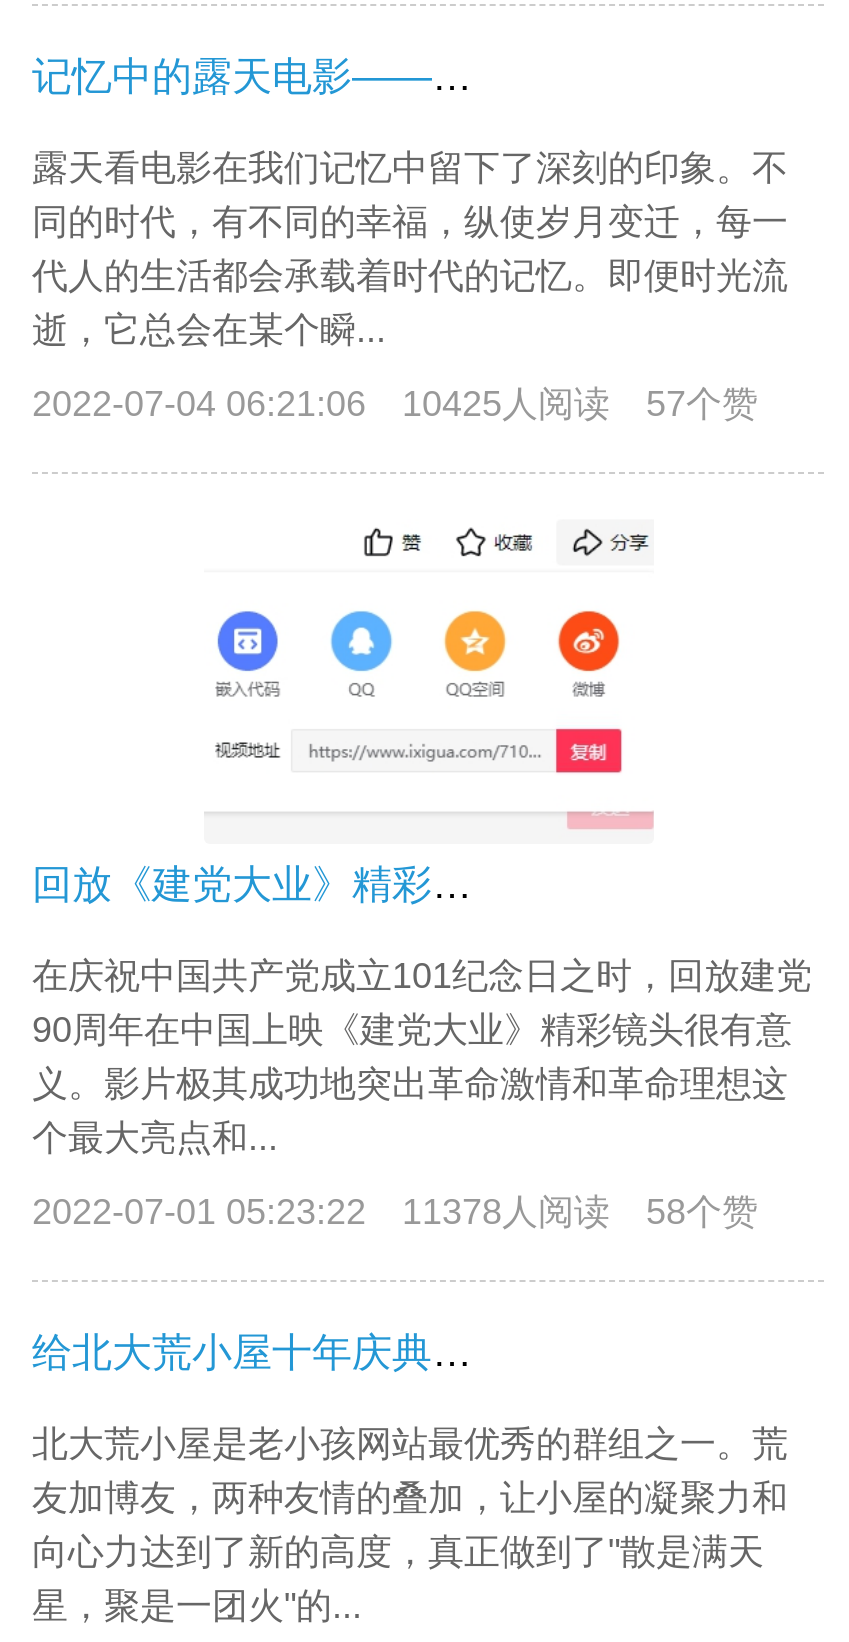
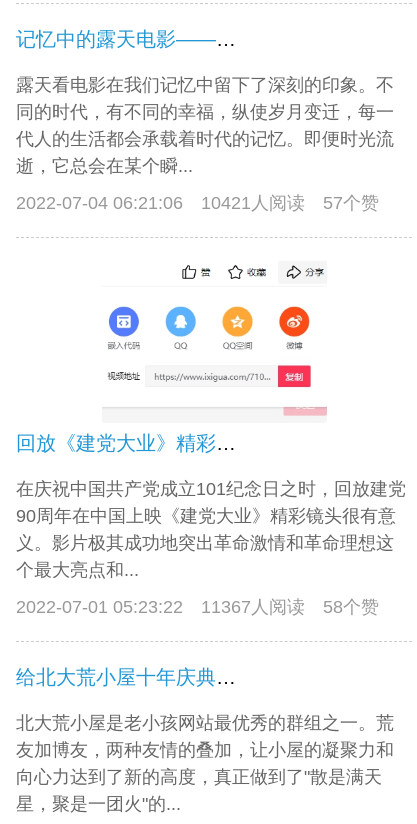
[32,384,758,424] 2022-07-04 06:21:06 10425人阅读 57个赞 -> [16,193,379,213] 2022-07-04 06:21:06 10421人阅读 57个赞
[32,1192,758,1232] 2022-07-01 05:23:22 11378人阅读 58个赞 -> [16,597,379,617] 2022-07-01 05:23:22 11367人阅读 58个赞

